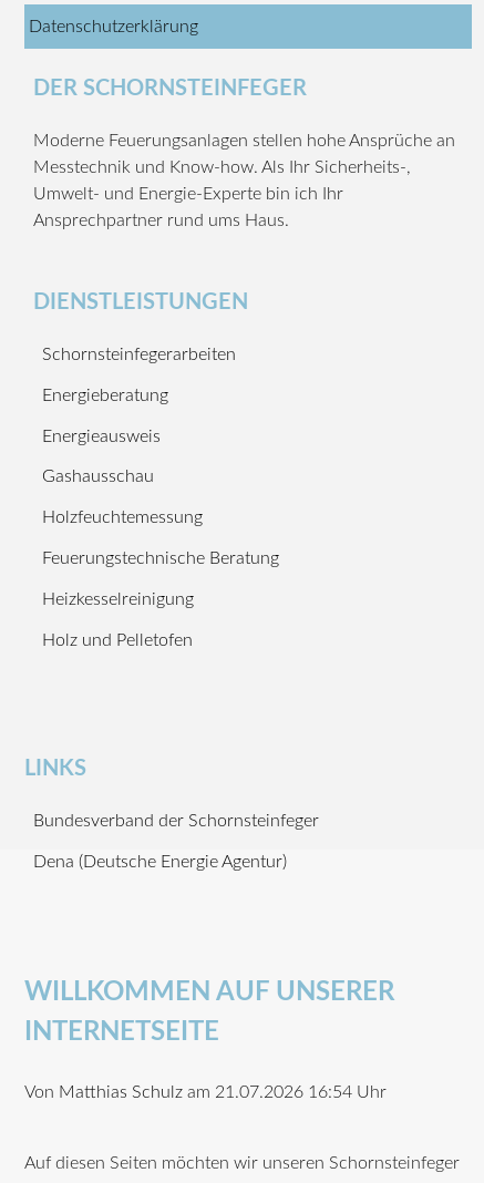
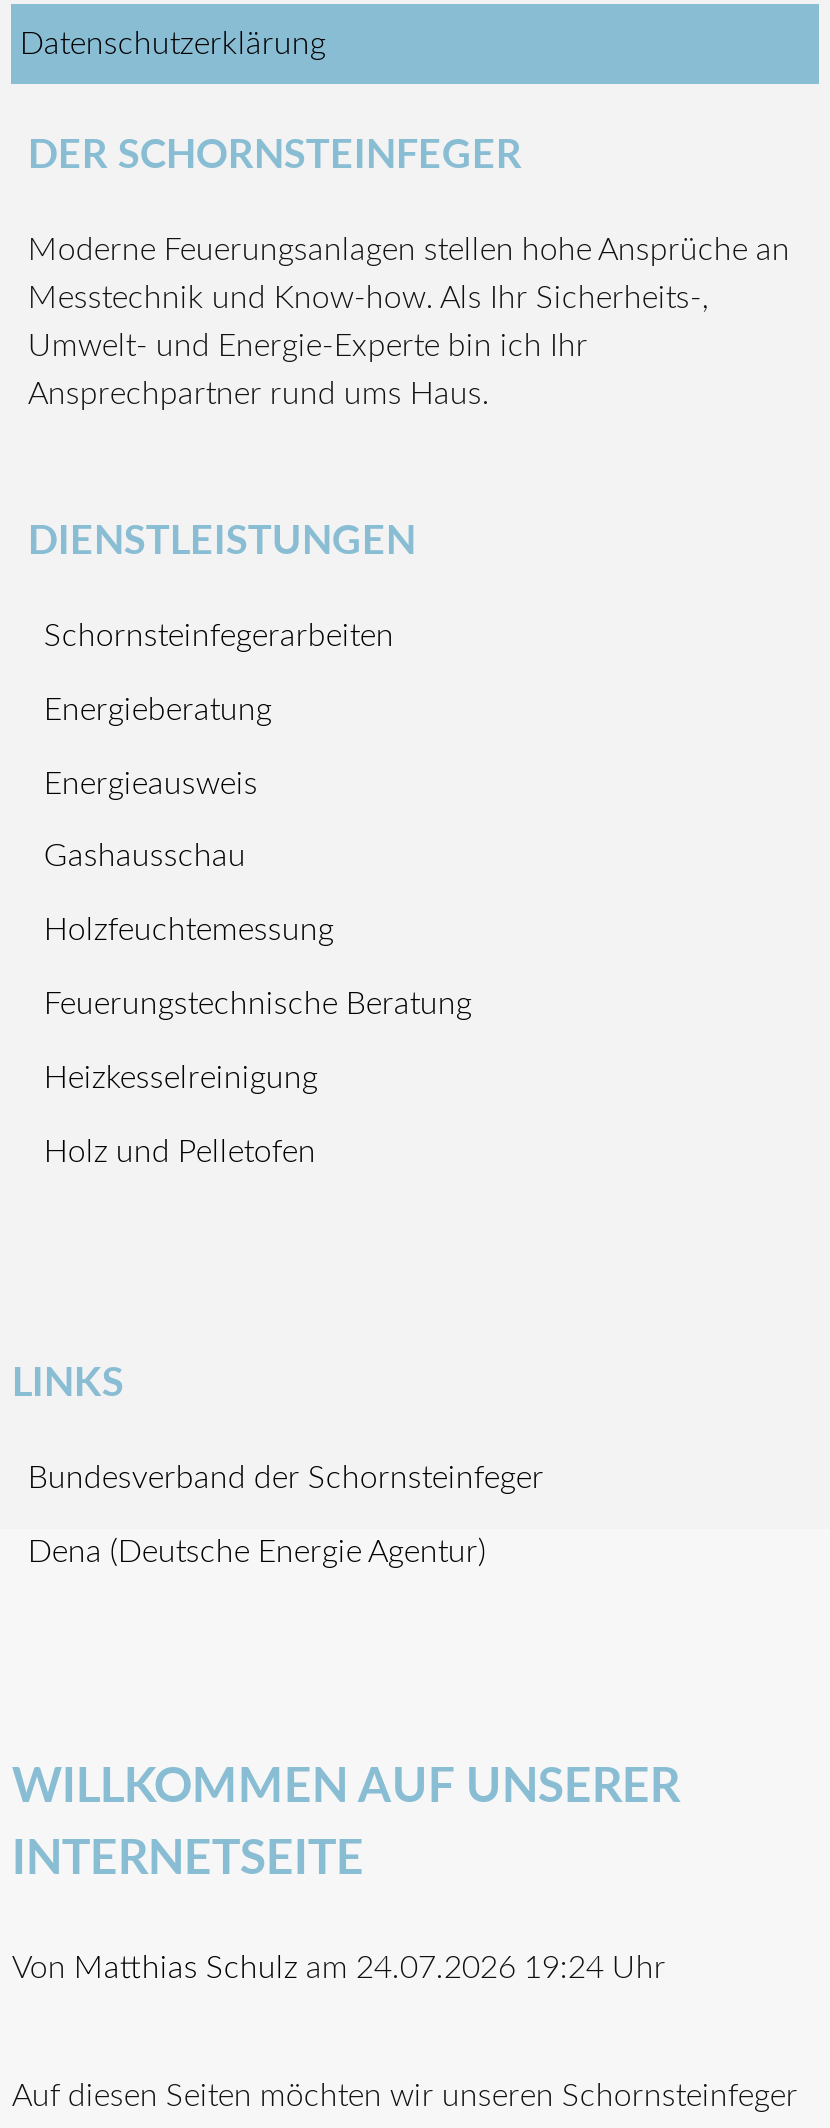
[25,1083,387,1101] Von Matthias Schulz am 21.07.2026 16:54 Uhr -> [12,1952,666,1984] Von Matthias Schulz am 24.07.2026 19:24 Uhr

